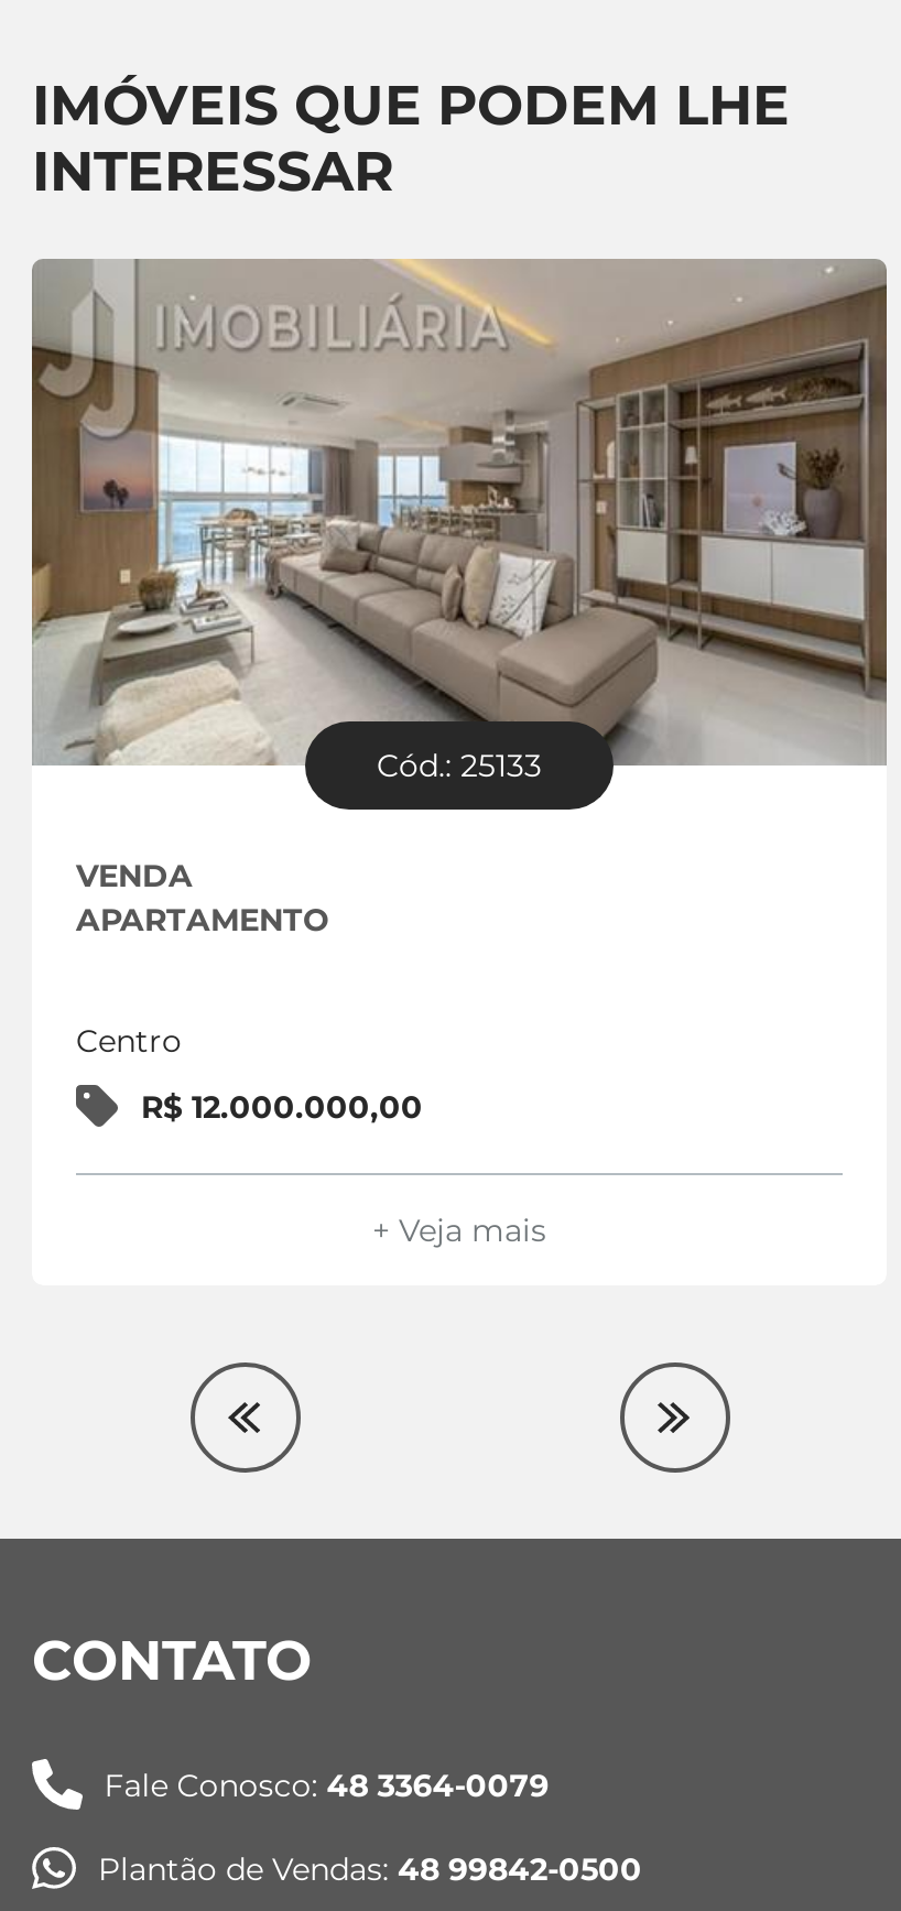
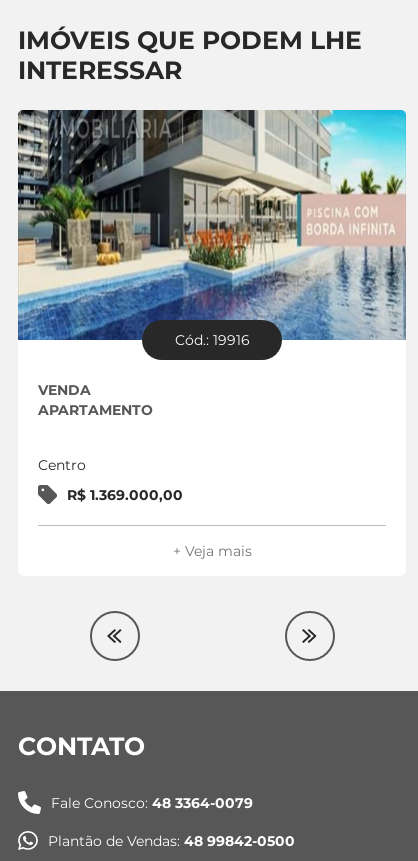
[30,257,889,785] [image] | Cód.: 25133 -> [17,109,407,349] [image] | Cód.: 19916
[141,1087,423,1127] R$ 12.000.000,00 -> [67,486,183,504] R$ 1.369.000,00

